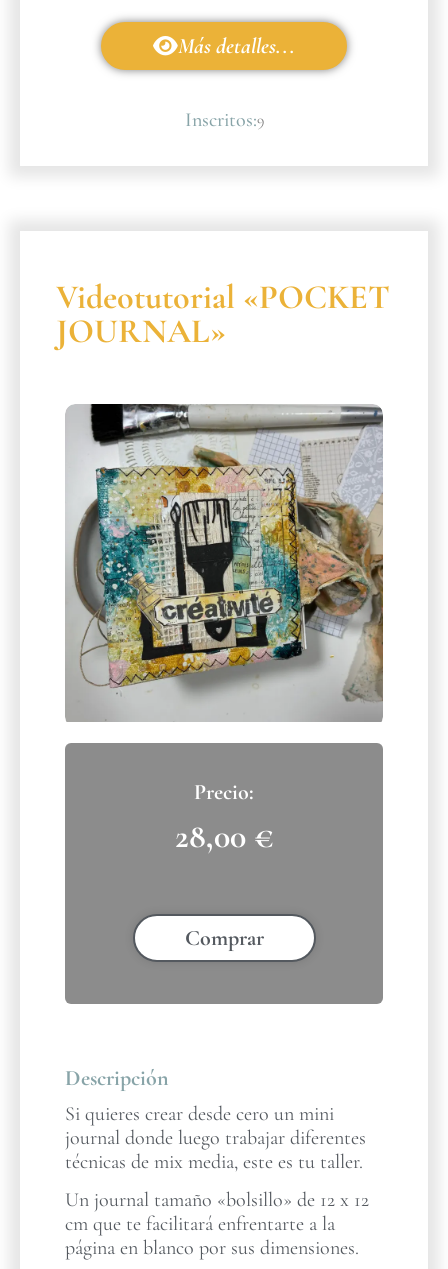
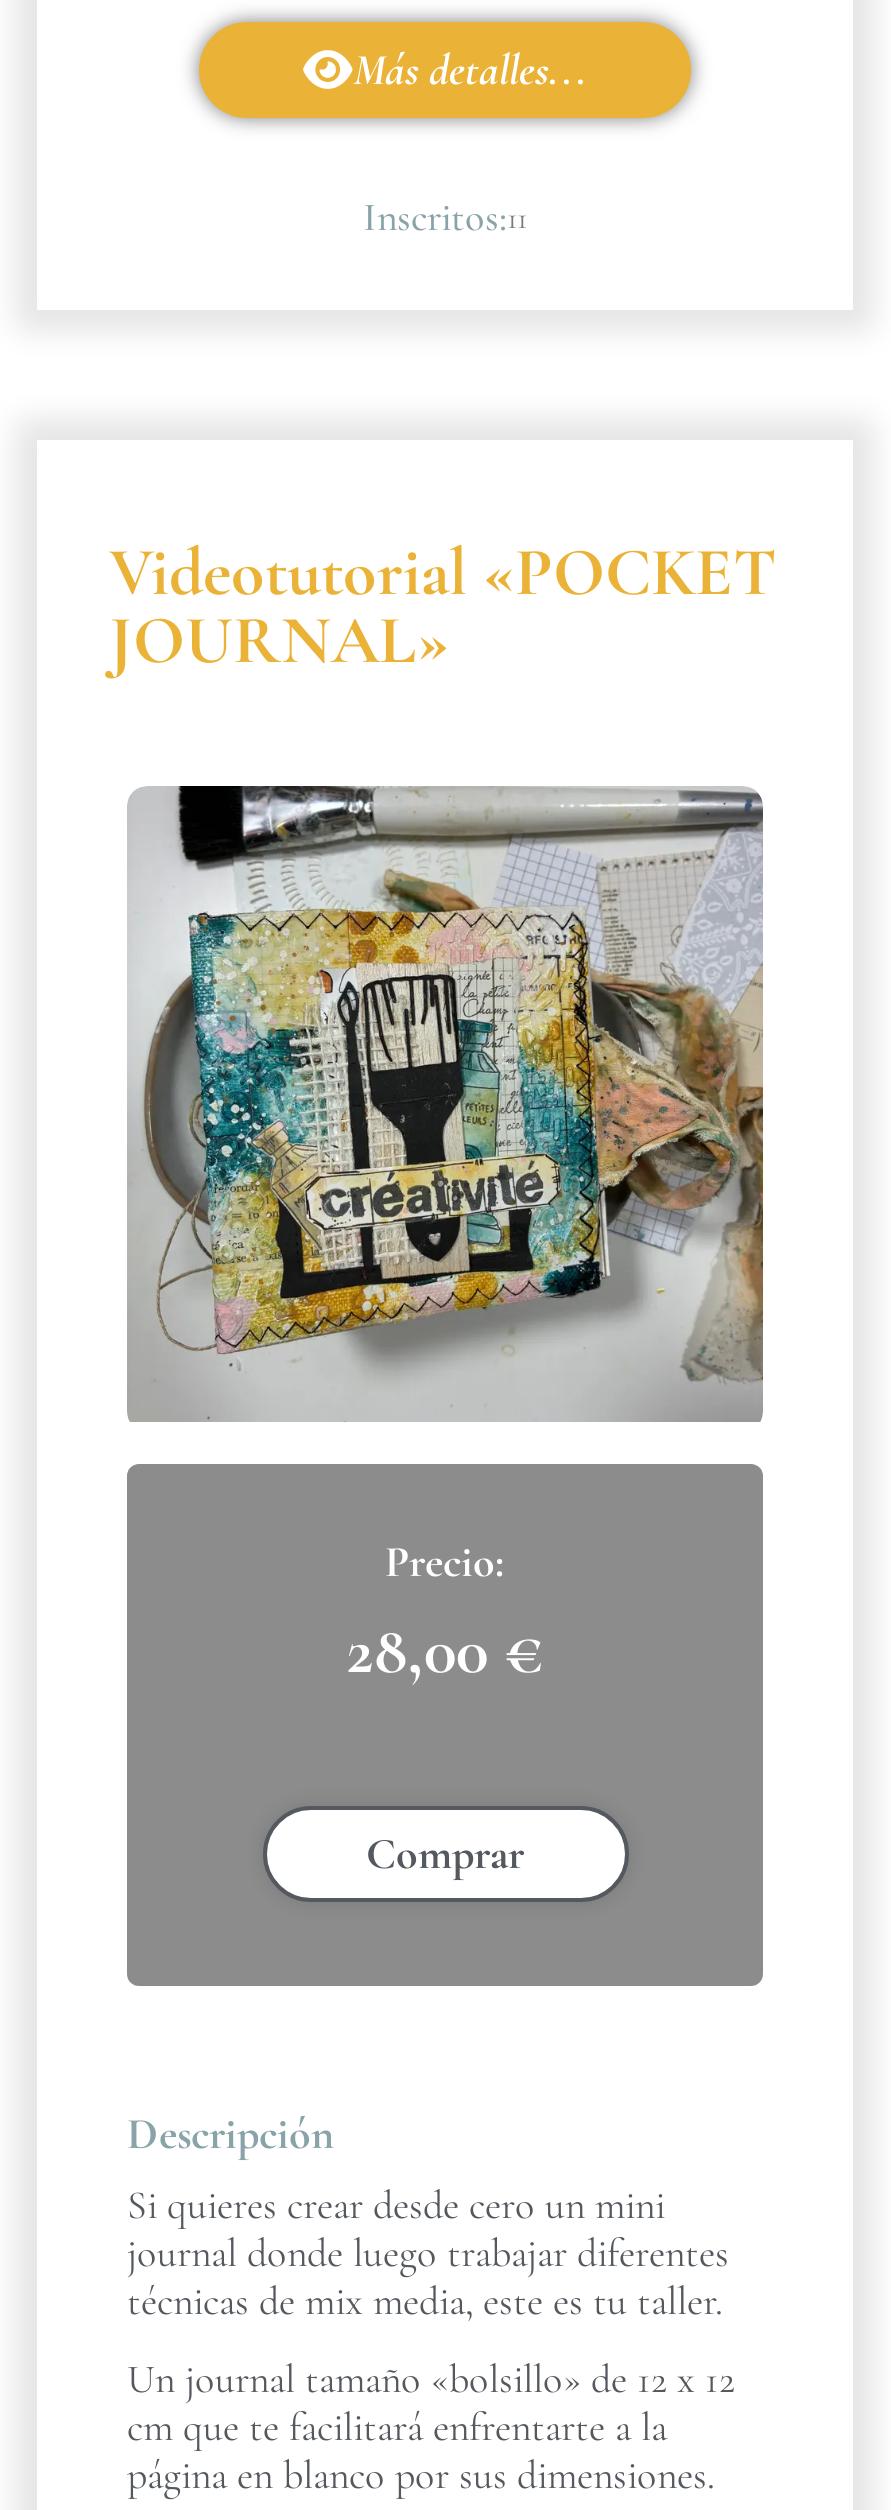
[184,108,263,132] Inscritos:9 -> [363,195,527,243] Inscritos:11

